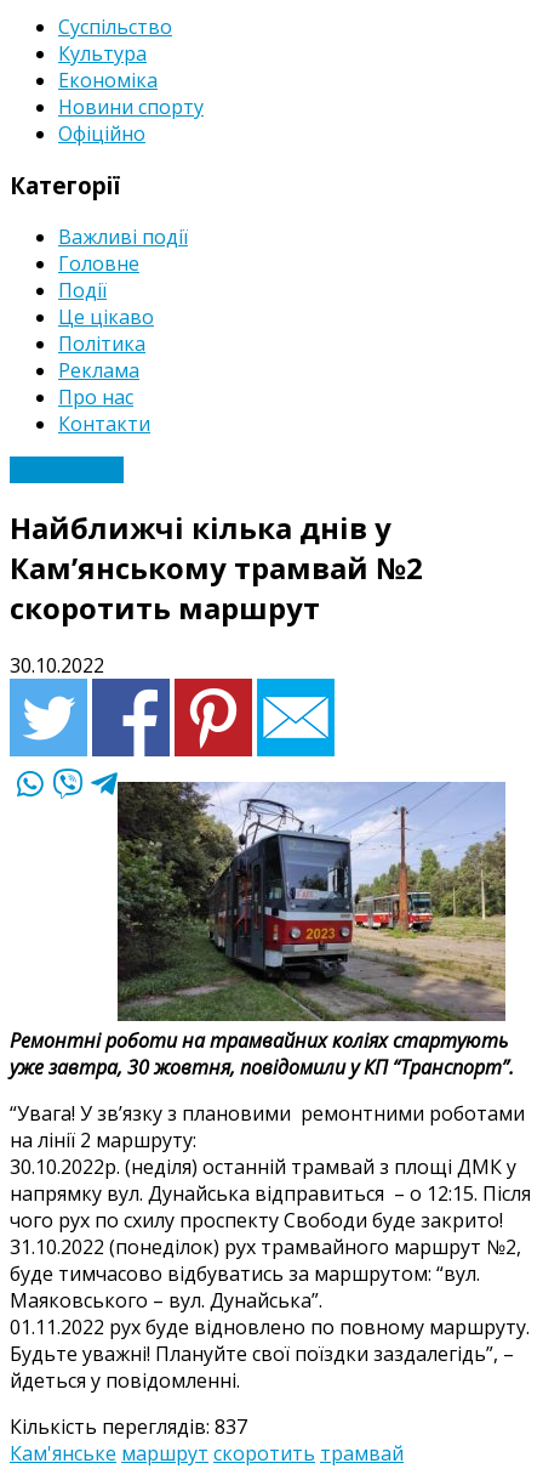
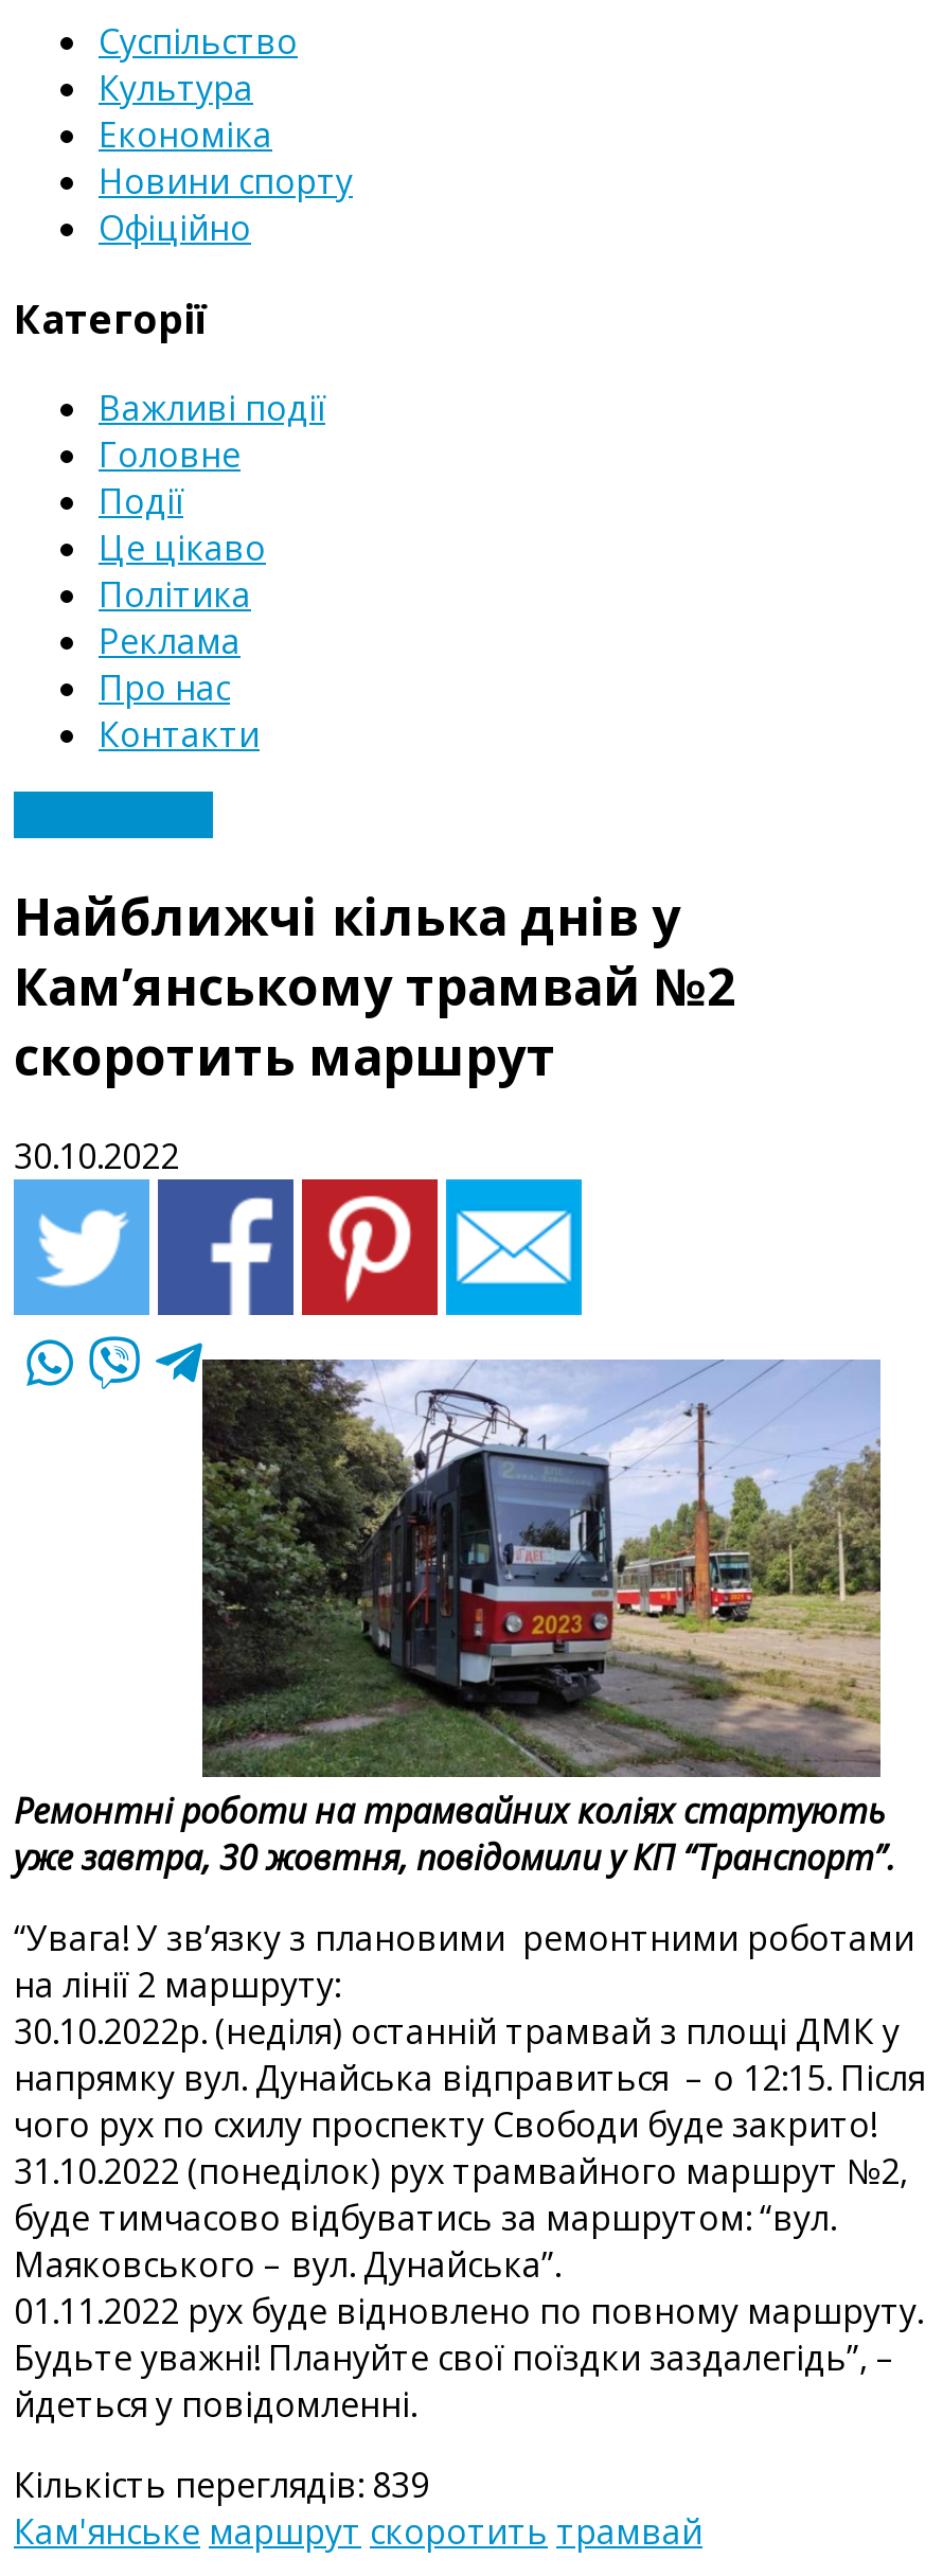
[10,1413,247,1440] Кількість переглядів: 837 -> [14,2461,429,2508] Кількість переглядів: 839

